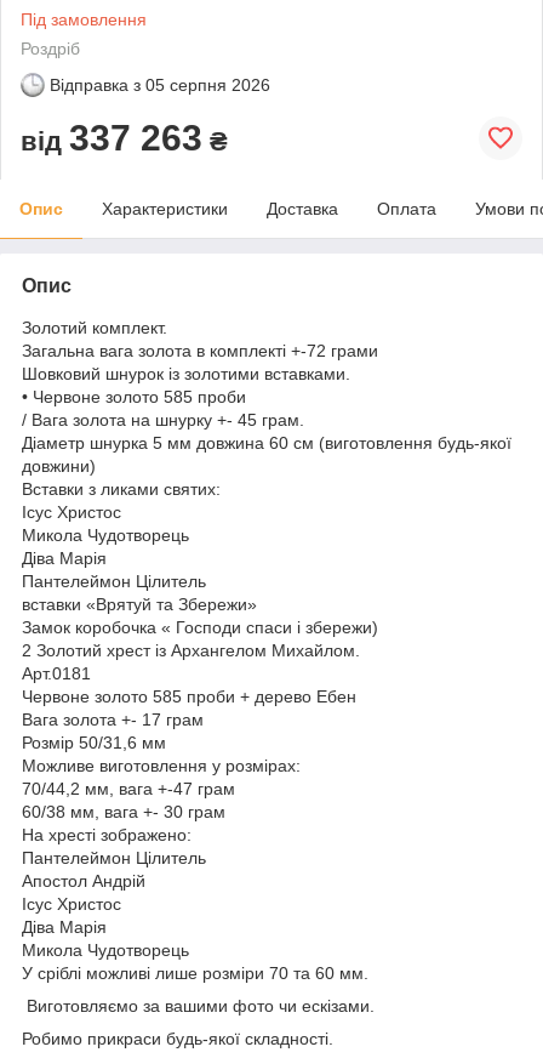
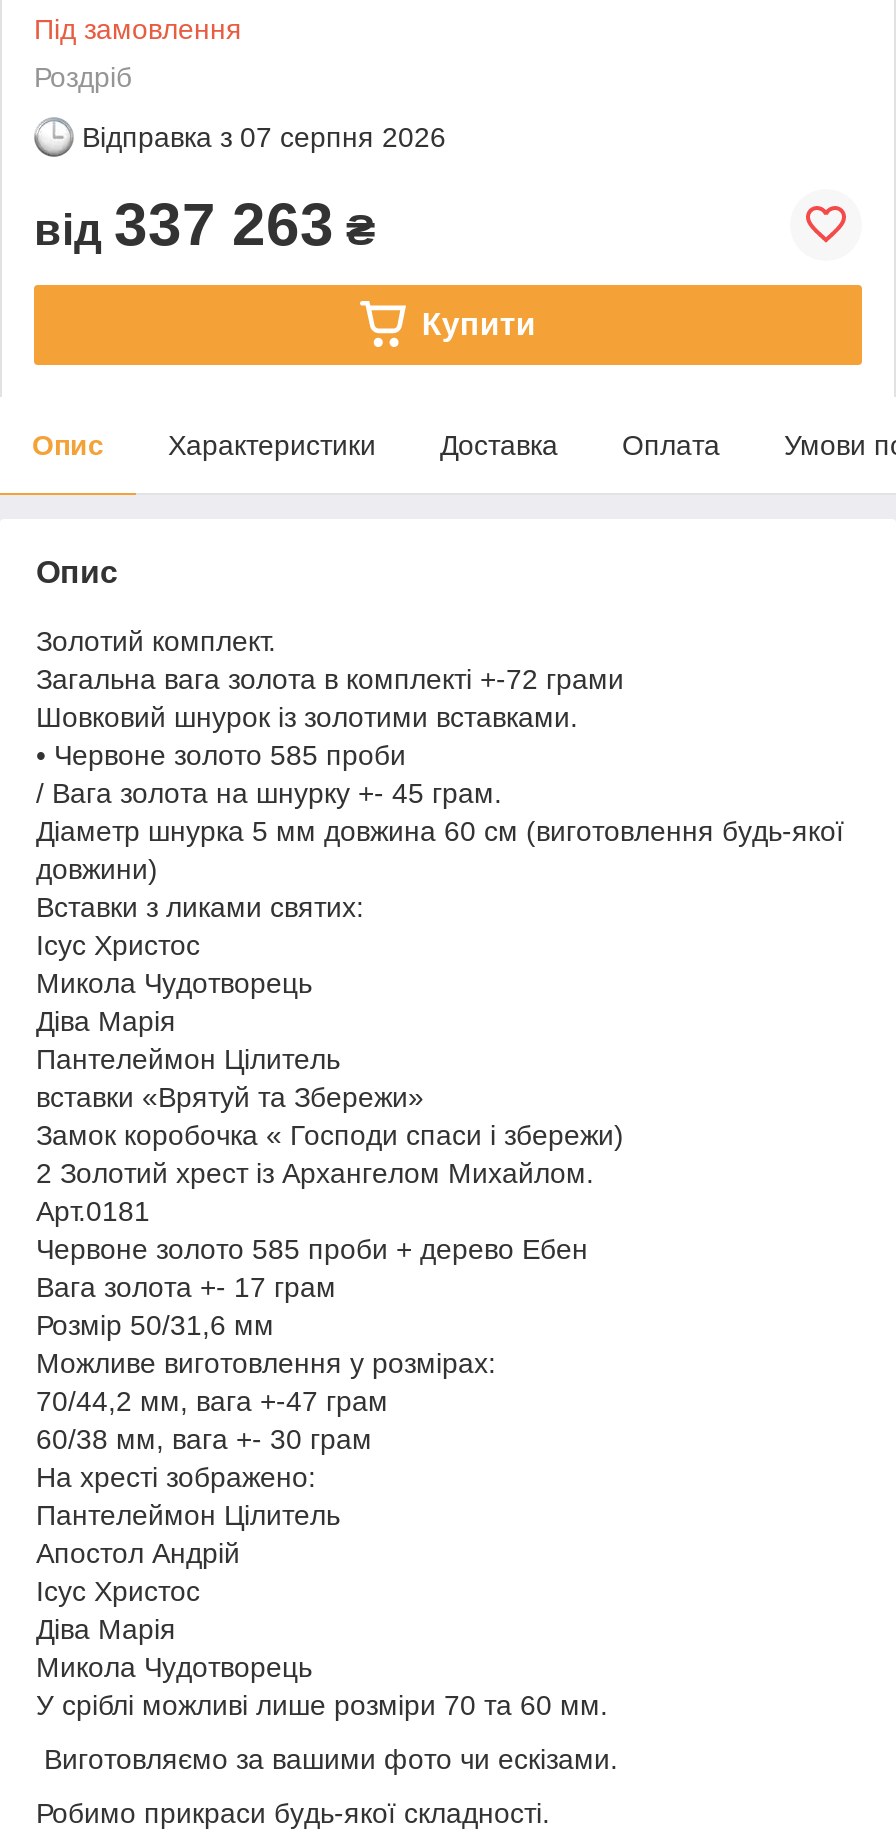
[50,75,270,94] Відправка з 05 серпня 2026 -> [82,121,446,153] Відправка з 07 серпня 2026
none -> [422,307,536,341] Купити

